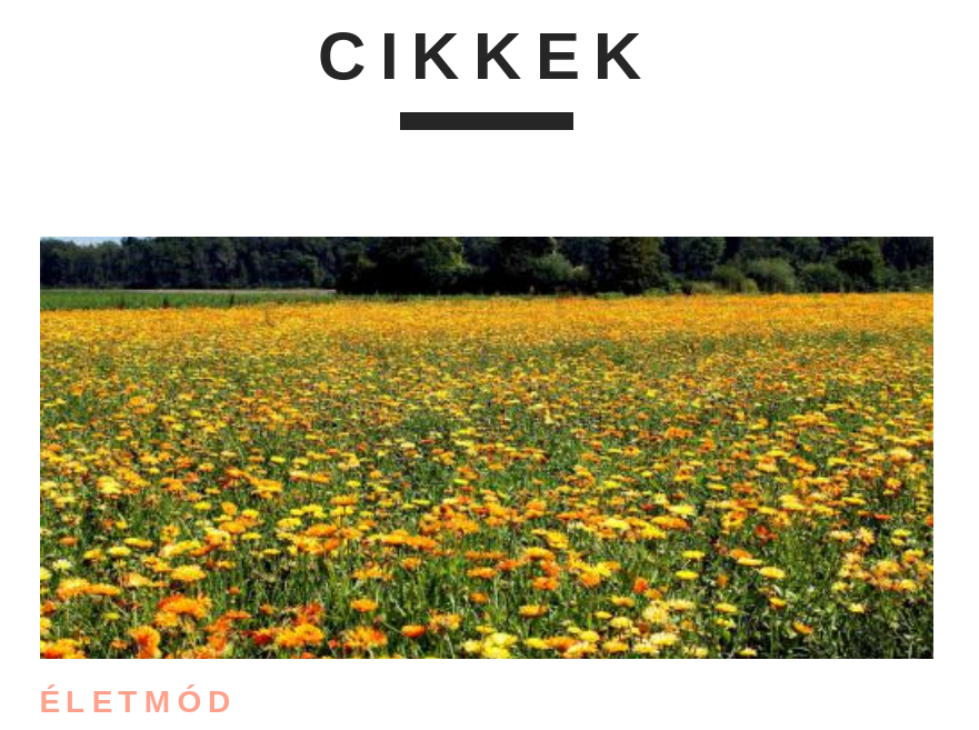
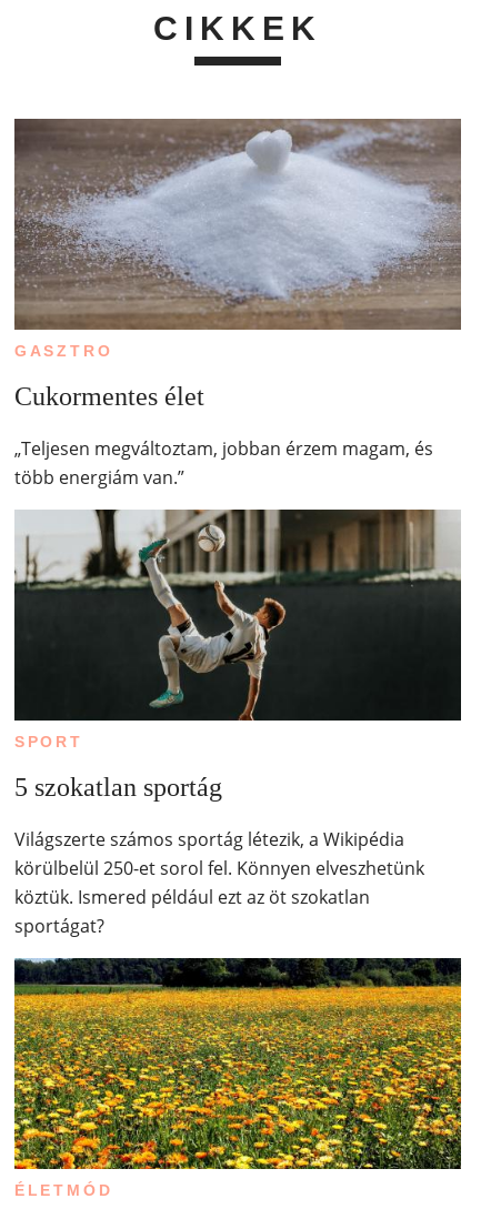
none -> [13,118,462,489] [image] | GASZTRO | Cukormentes élet | „Teljesen megváltoztam, jobban érzem magam, és | több energiám van.”
none -> [13,508,462,938] [image] | SPORT | 5 szokatlan sportág | Világszerte számos sportág létezik, a Wikipédia | körülbelül 250-et sorol fel. Könnyen elveszhetünk | köztük. Ismered például ezt az öt szokatlan | sportágat?

